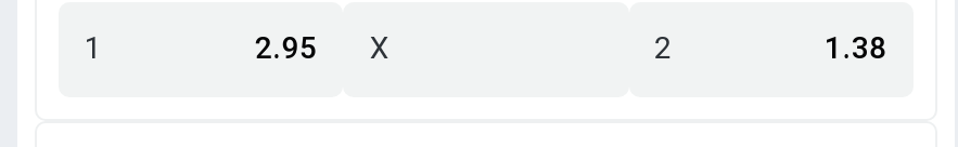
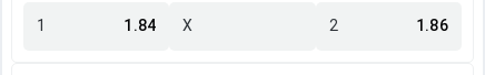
[255,30,390,65] 2.95 X -> [124,17,193,34] 1.84 X
[825,30,887,65] 1.38 -> [416,17,448,34] 1.86

